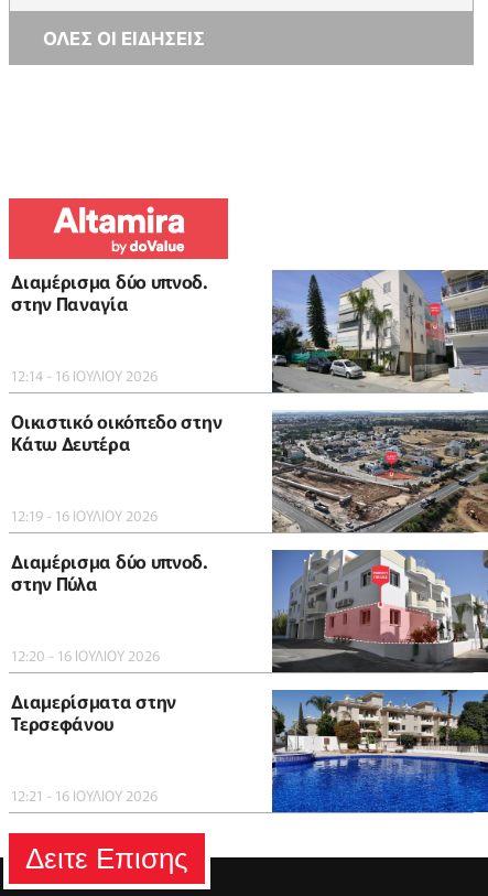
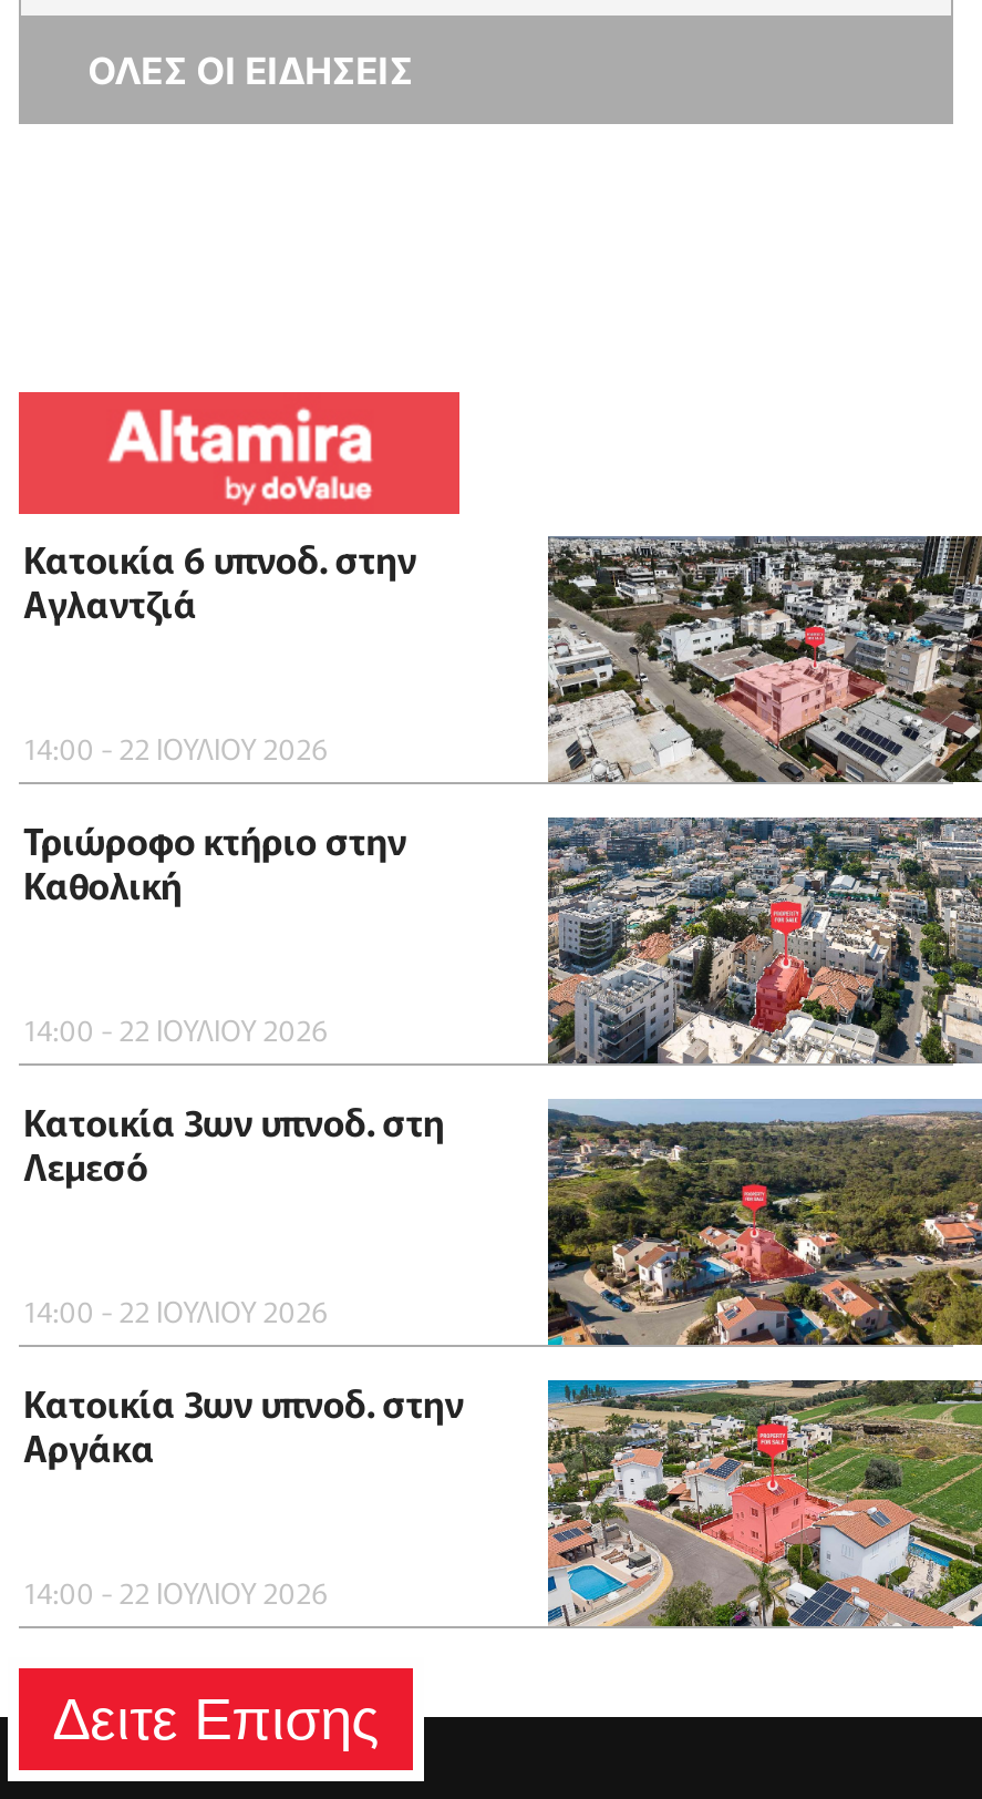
[11,268,207,316] Διαμέρισμα δύο υπνοδ. | στην Παναγία -> [23,532,416,629] Κατοικία 6 υπνοδ. στην | Αγλαντζιά
[271,269,485,393] [image] -> [546,534,975,784] [image]
[11,365,158,386] 12:14 - 16 ΙΟΥΛΙΟΥ 2026 -> [23,727,327,769] 14:00 - 22 ΙΟΥΛΙΟΥ 2026
[11,408,222,456] Οικιστικό οικόπεδο στην | Κάτω Δευτέρα -> [23,813,407,911] Τριώροφο κτήριο στην | Καθολική
[272,410,485,533] [image] -> [548,818,975,1066] [image]
[11,505,158,526] 12:19 - 16 ΙΟΥΛΙΟΥ 2026 -> [23,1008,327,1050] 14:00 - 22 ΙΟΥΛΙΟΥ 2026
[11,548,207,596] Διαμέρισμα δύο υπνοδ. | στην Πύλα -> [23,1094,444,1192] Κατοικία 3ων υπνοδ. στη | Λεμεσό
[271,550,485,673] [image] -> [546,1099,975,1347] [image]
[11,645,160,665] 12:20 - 16 ΙΟΥΛΙΟΥ 2026 -> [23,1289,327,1331] 14:00 - 22 ΙΟΥΛΙΟΥ 2026
[11,687,176,736] Διαμερίσματα στην | Τερσεφάνου -> [23,1375,464,1473] Κατοικία 3ων υπνοδ. στην | Αργάκα
[271,689,485,813] [image] -> [546,1378,975,1628] [image]
[11,784,158,805] 12:21 - 16 ΙΟΥΛΙΟΥ 2026 -> [23,1570,327,1612] 14:00 - 22 ΙΟΥΛΙΟΥ 2026

